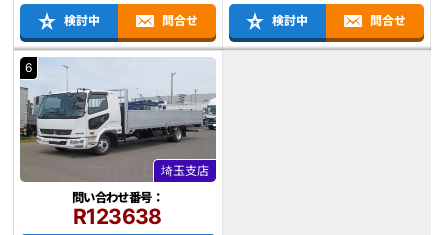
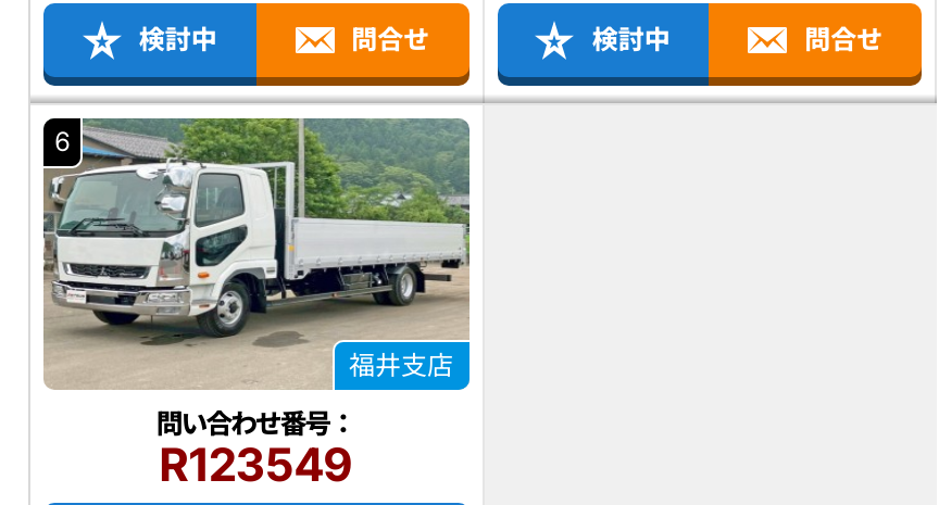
[20,57,216,182] [image] | 埼玉支店 -> [43,116,472,388] [image] | 福井支店
[73,204,162,229] R123638 -> [159,437,352,492] R123549

